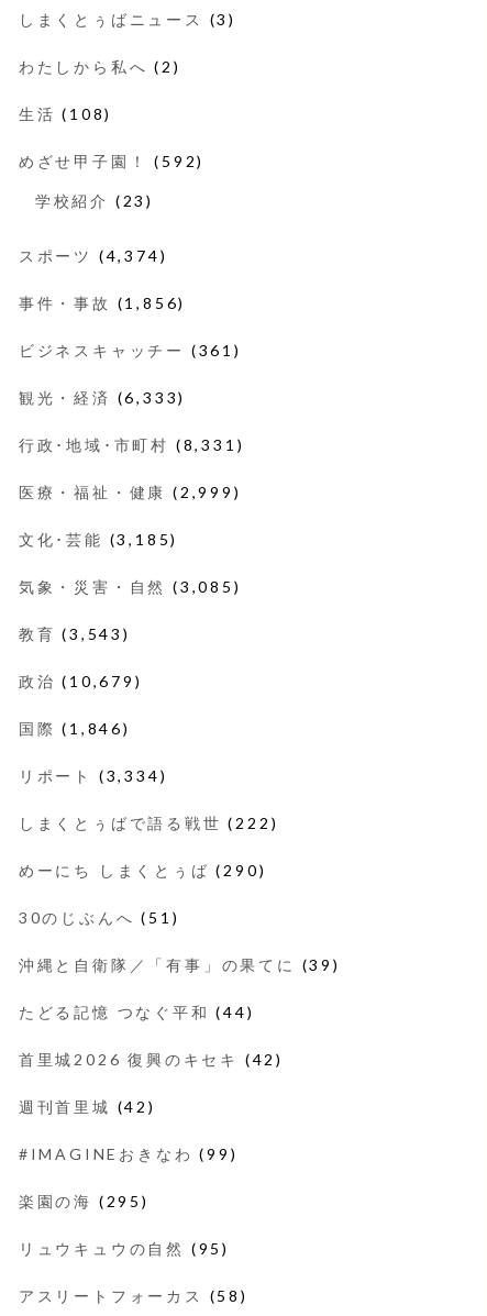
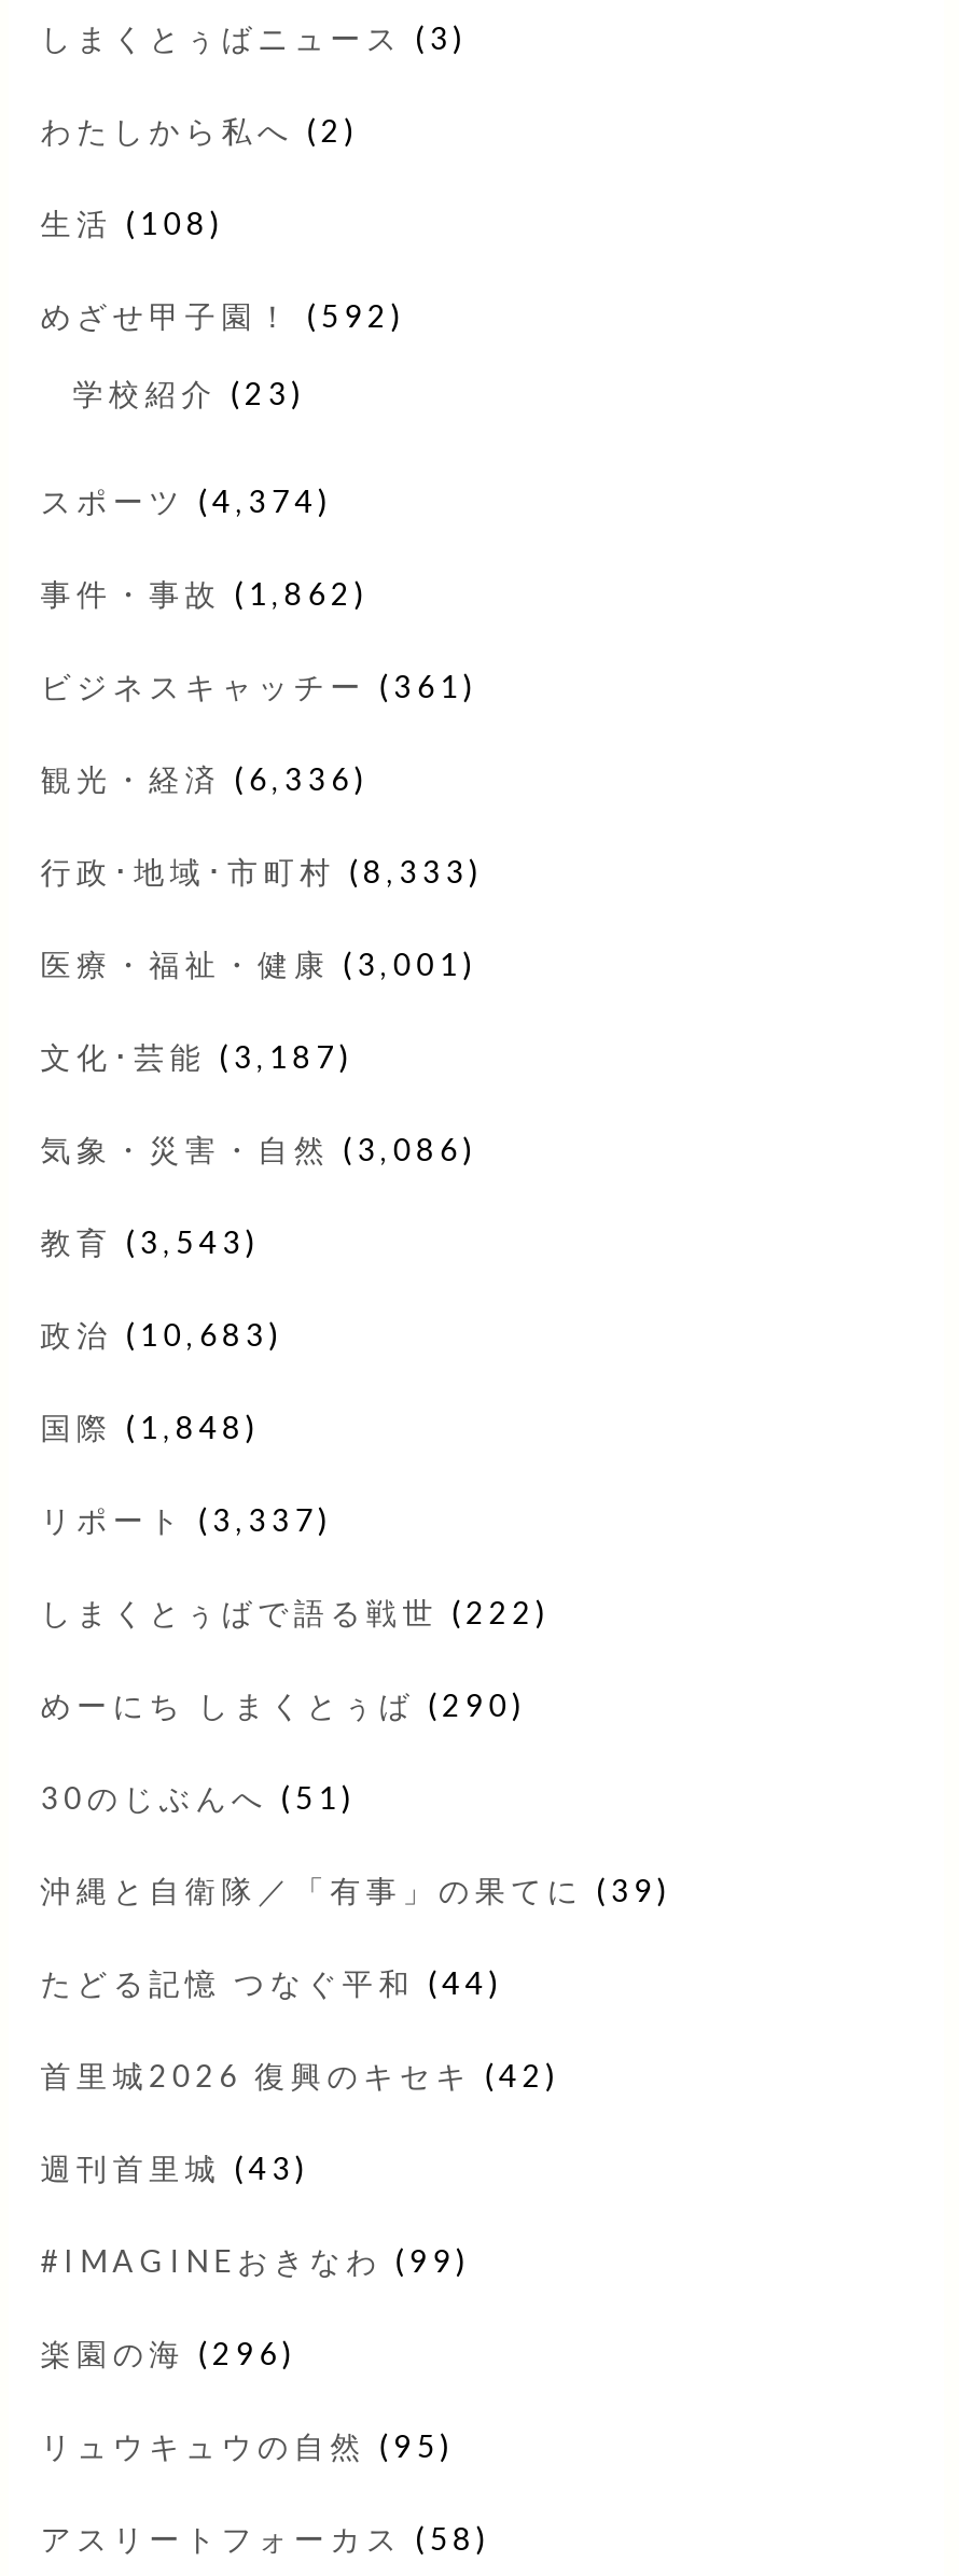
[18,293,186,312] 事件・事故(1,856) -> [40,575,369,611] 事件・事故(1,862)
[18,388,186,407] 観光・経済(6,333) -> [40,760,369,797] 観光・経済(6,336)
[18,435,244,454] 行政･地域･市町村(8,331) -> [40,853,483,889] 行政･地域･市町村(8,333)
[18,483,241,501] 医療・福祉・健康(2,999) -> [40,945,477,982] 医療・福祉・健康(3,001)
[18,530,178,548] 文化･芸能(3,185) -> [40,1038,354,1075] 文化･芸能(3,187)
[18,577,241,596] 気象・災害・自然(3,085) -> [40,1131,477,1167] 気象・災害・自然(3,086)
[18,672,142,690] 政治(10,679) -> [40,1316,283,1352] 政治(10,683)
[18,719,130,738] 国際(1,846) -> [40,1408,260,1445] 国際(1,848)
[18,766,167,785] リポート(3,334) -> [40,1501,333,1538] リポート(3,337)
[18,1097,156,1116] 週刊首里城(42) -> [40,2149,310,2186] 週刊首里城(43)
[18,1192,149,1210] 楽園の海(295) -> [40,2335,297,2371] 楽園の海(296)

